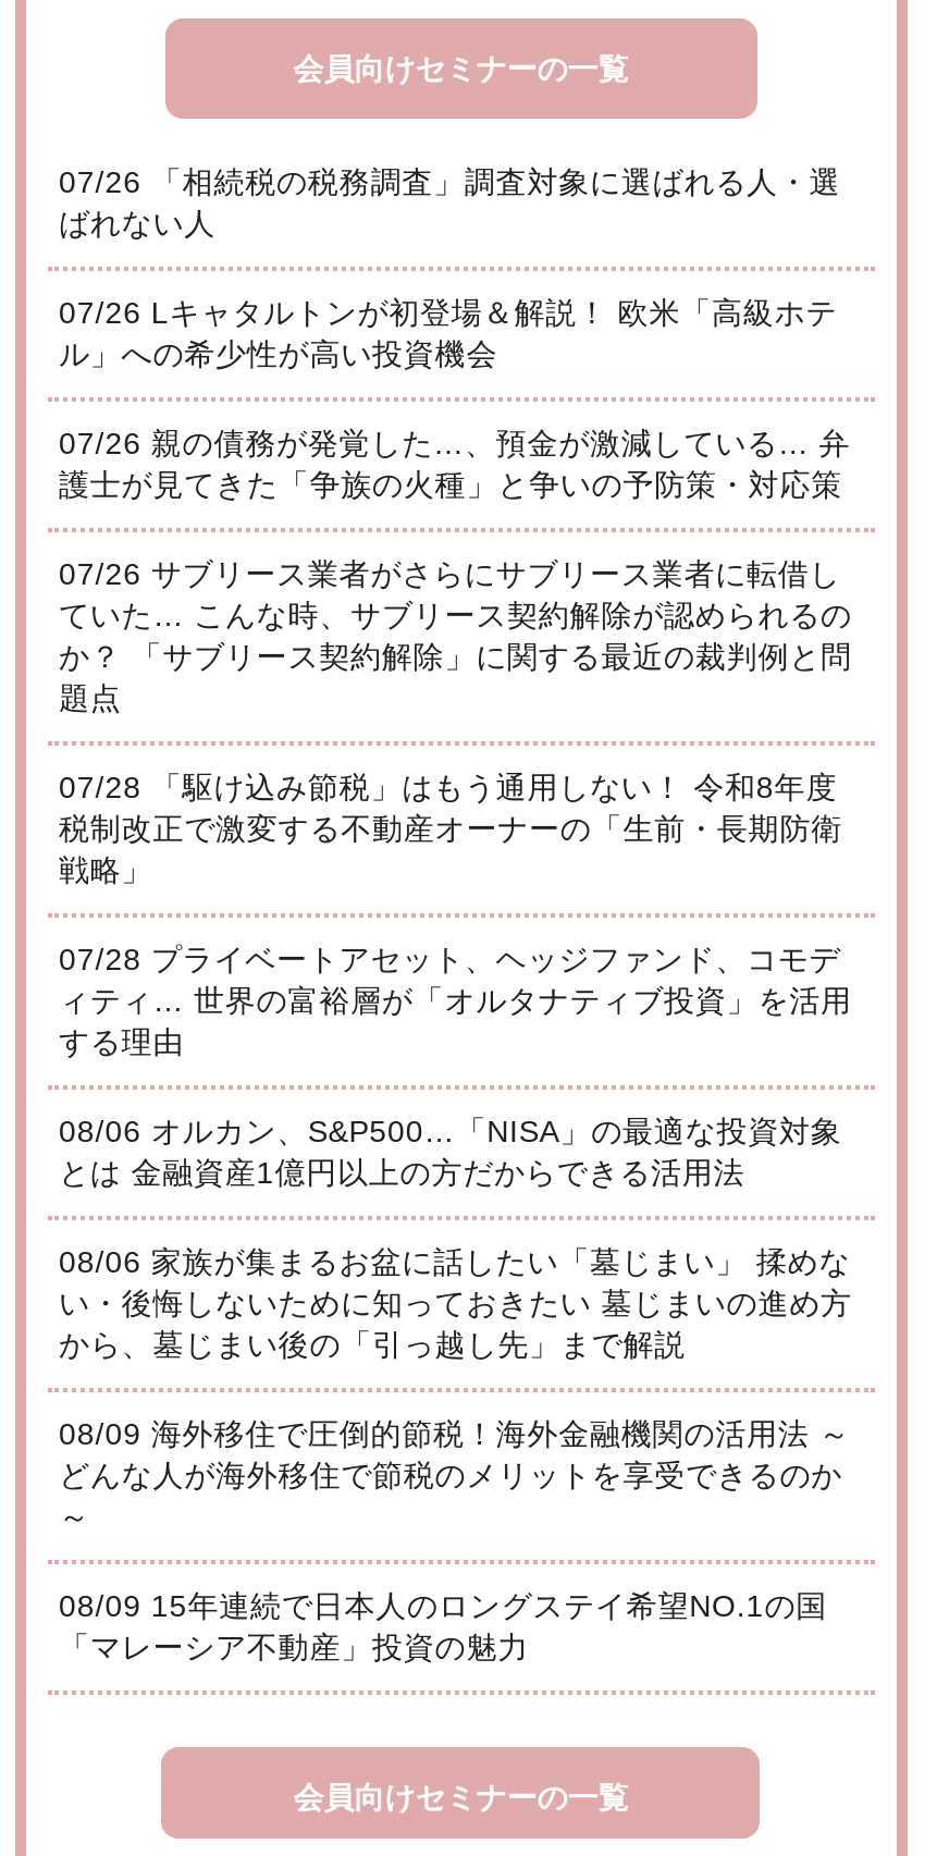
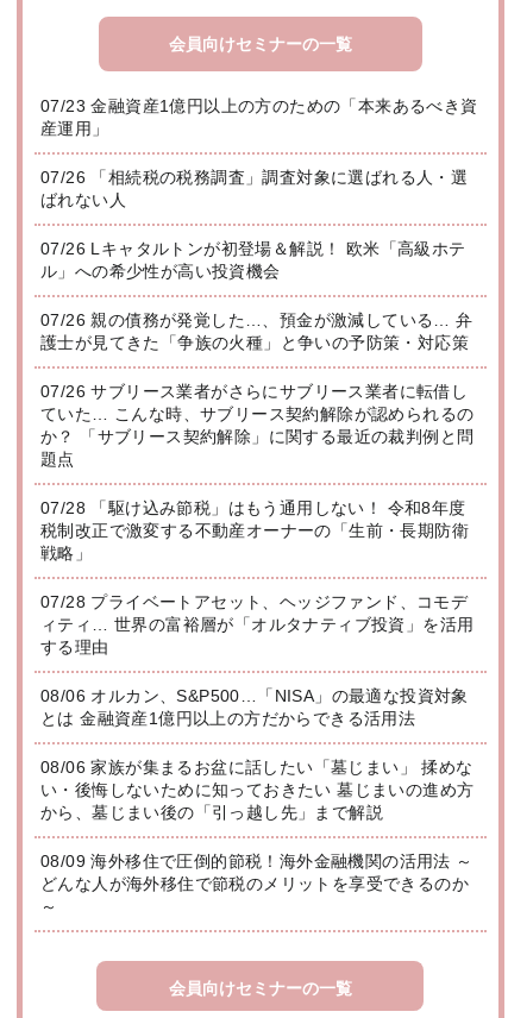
none -> [40,96,478,138] 07/23 金融資産1億円以上の方のための「本来あるべき資 | 産運用」
moved [59,164,852,1492] -> [40,168,474,893]: 07/26 「相続税の税務調査」調査対象に選ばれる人・選 | ばれない人 | 07/26 Lキャタルトンが初登場＆解説！ 欧米「高級ホテ | ... | 08/09 海外移住で圧倒的節税！海外金融機関の活用法 ～ | どんな人が海外移住で節税のメリットを享受できるのか
[59,1587,827,1664] 08/09 15年連続で日本人のロングステイ希望NO.1の国 | 「マレーシア不動産」投資の魅力 -> none

